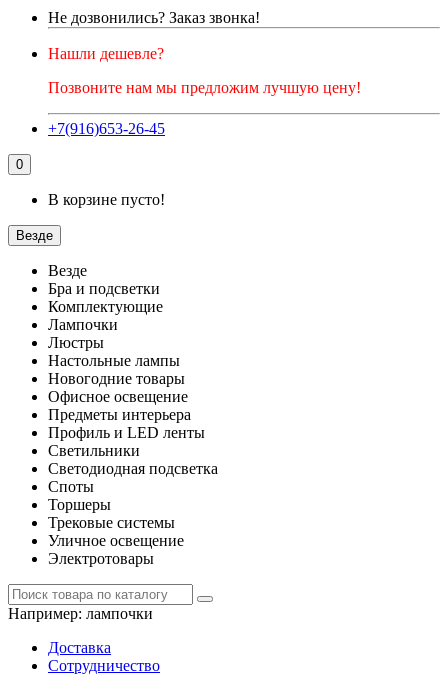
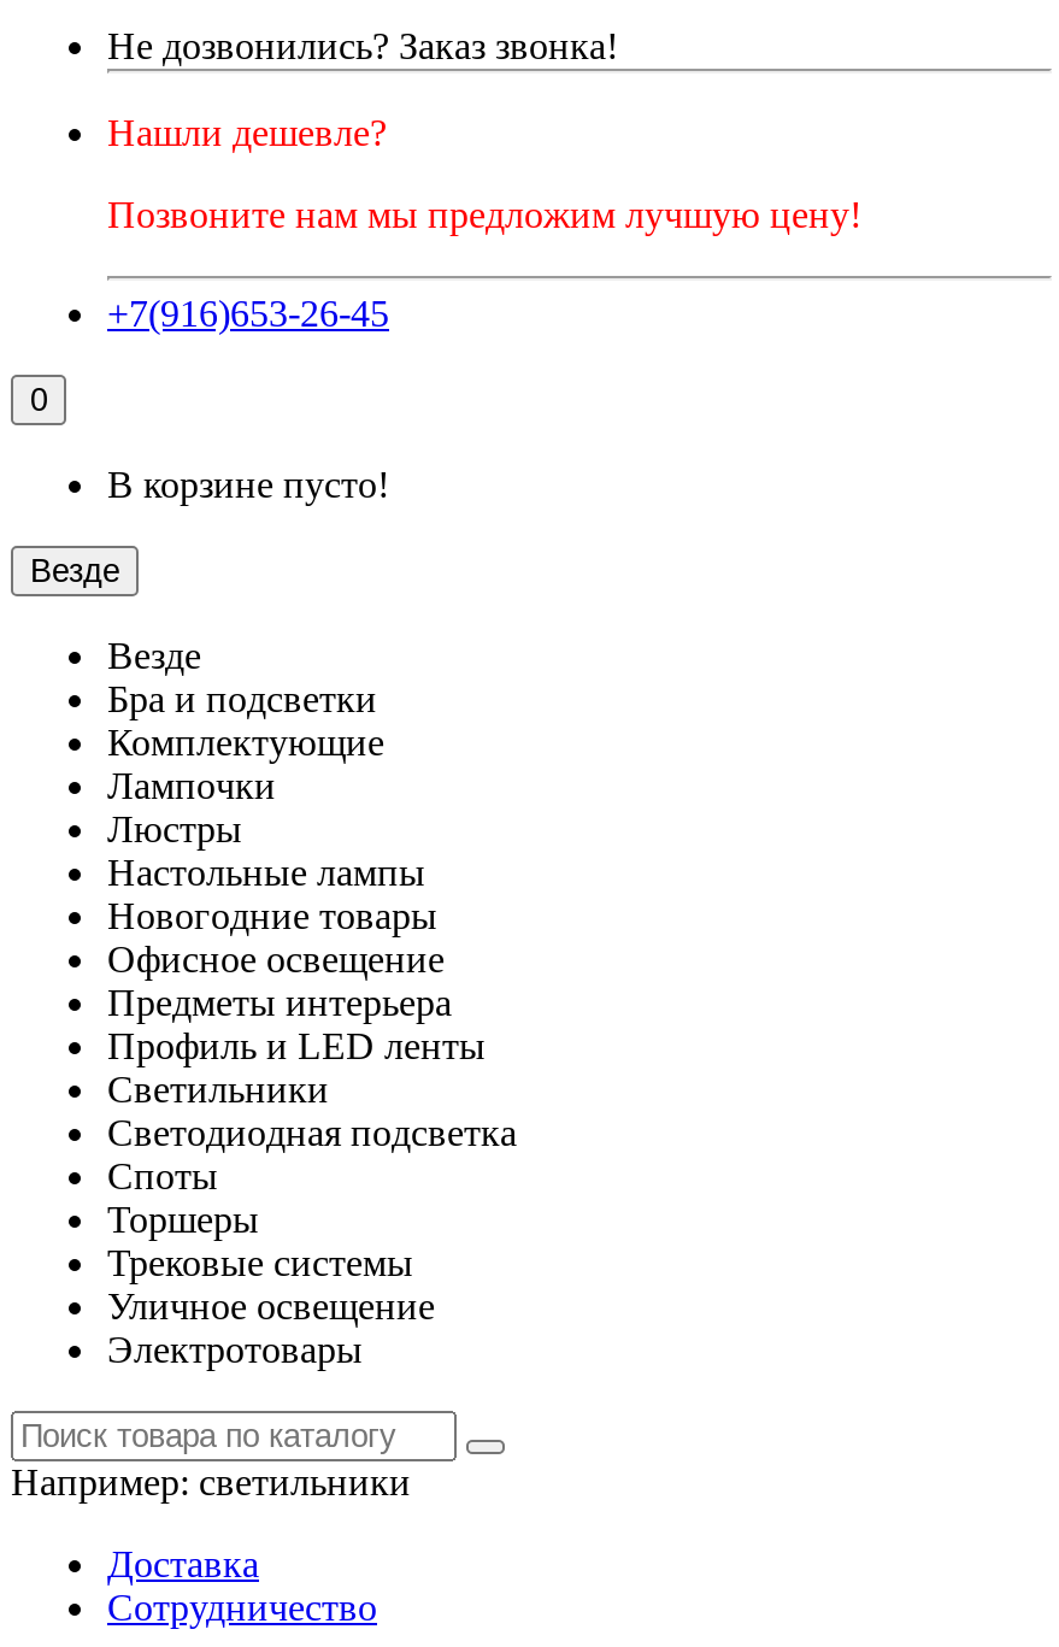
[8,605,153,622] Например:лампочки -> [11,1461,411,1502] Например:светильники

